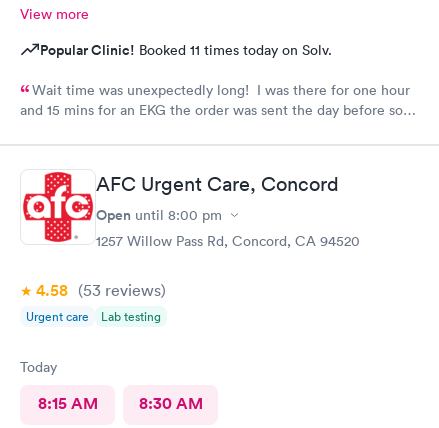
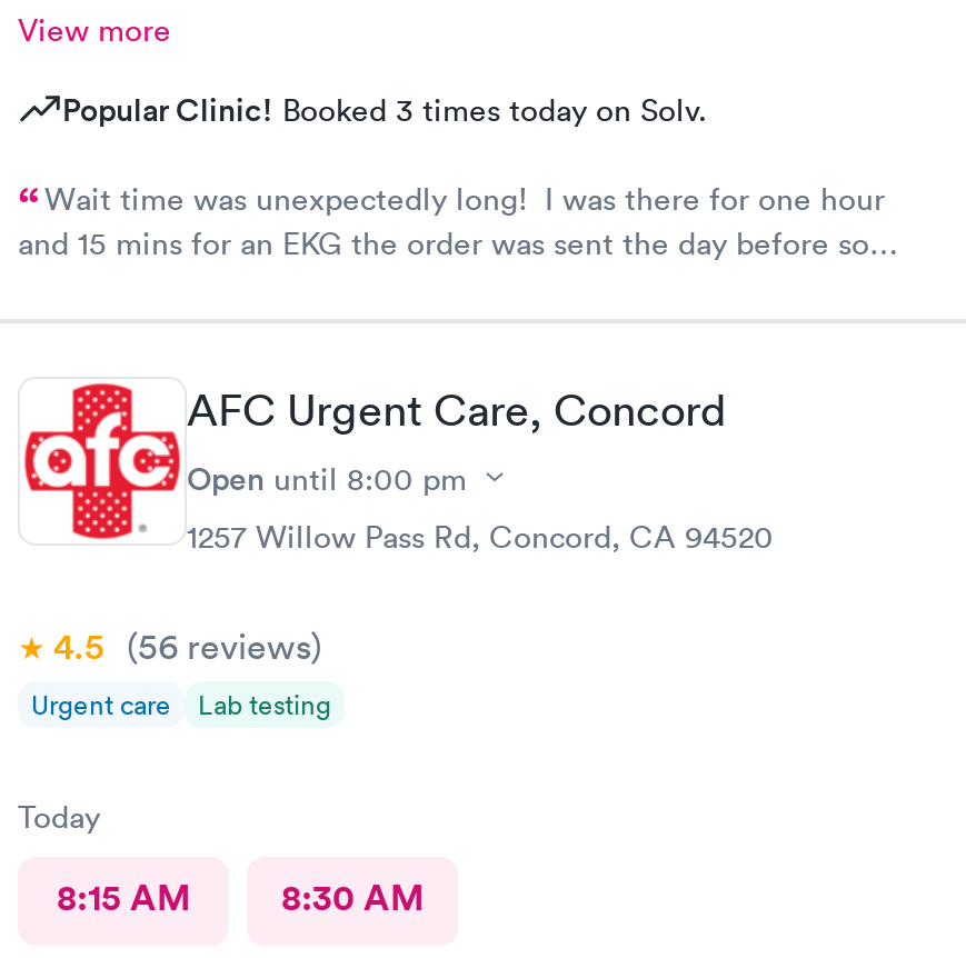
[40,39,332,59] Popular Clinic! Booked 11 times today on Solv. -> [62,88,707,132] Popular Clinic! Booked 3 times today on Solv.
[36,280,166,301] 4.58 (53 reviews) -> [53,622,322,669] 4.5 (56 reviews)

